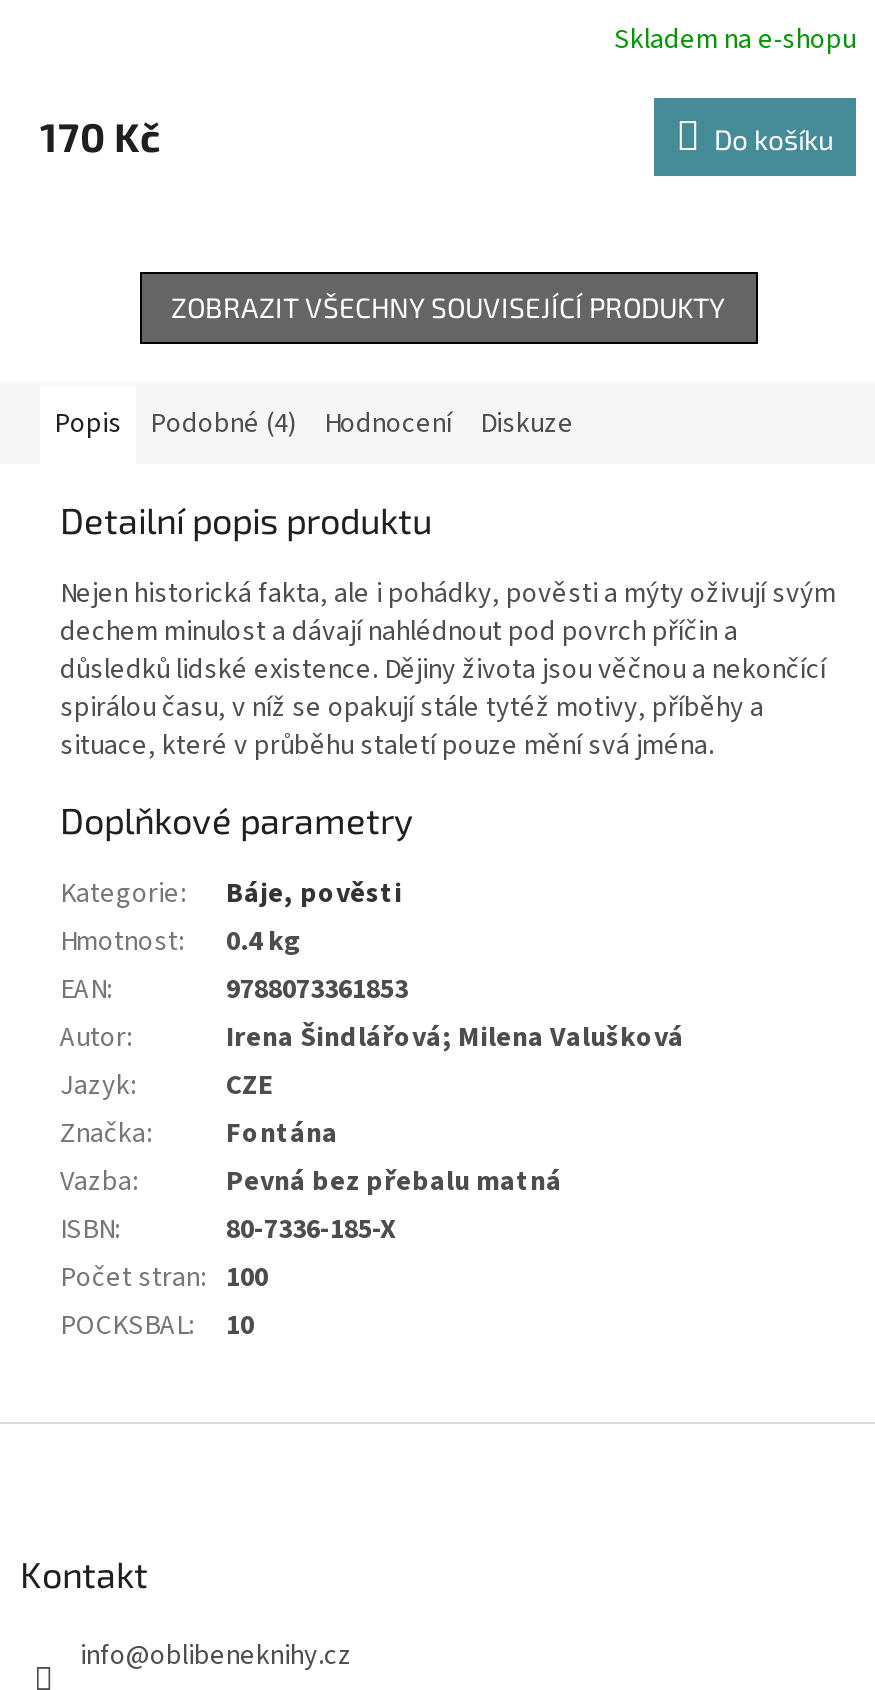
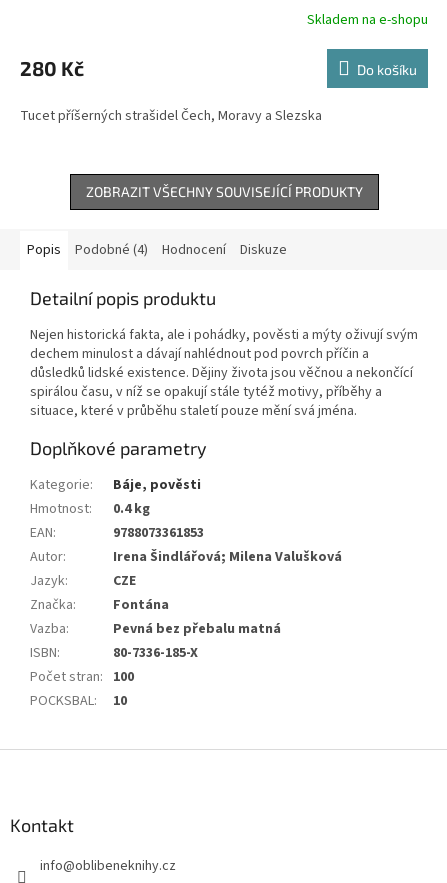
[40,112,160,160] 170 Kč -> [20,56,84,80] 280 Kč
none -> [20,106,322,126] Tucet příšerných strašidel Čech, Moravy a Slezska

